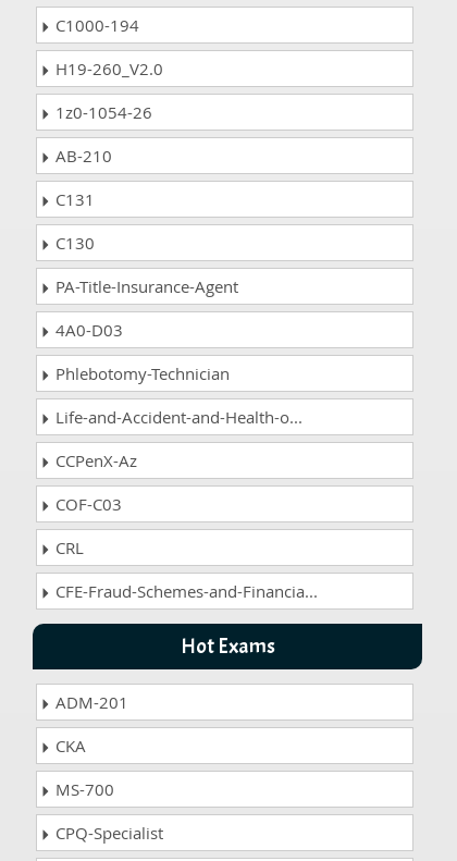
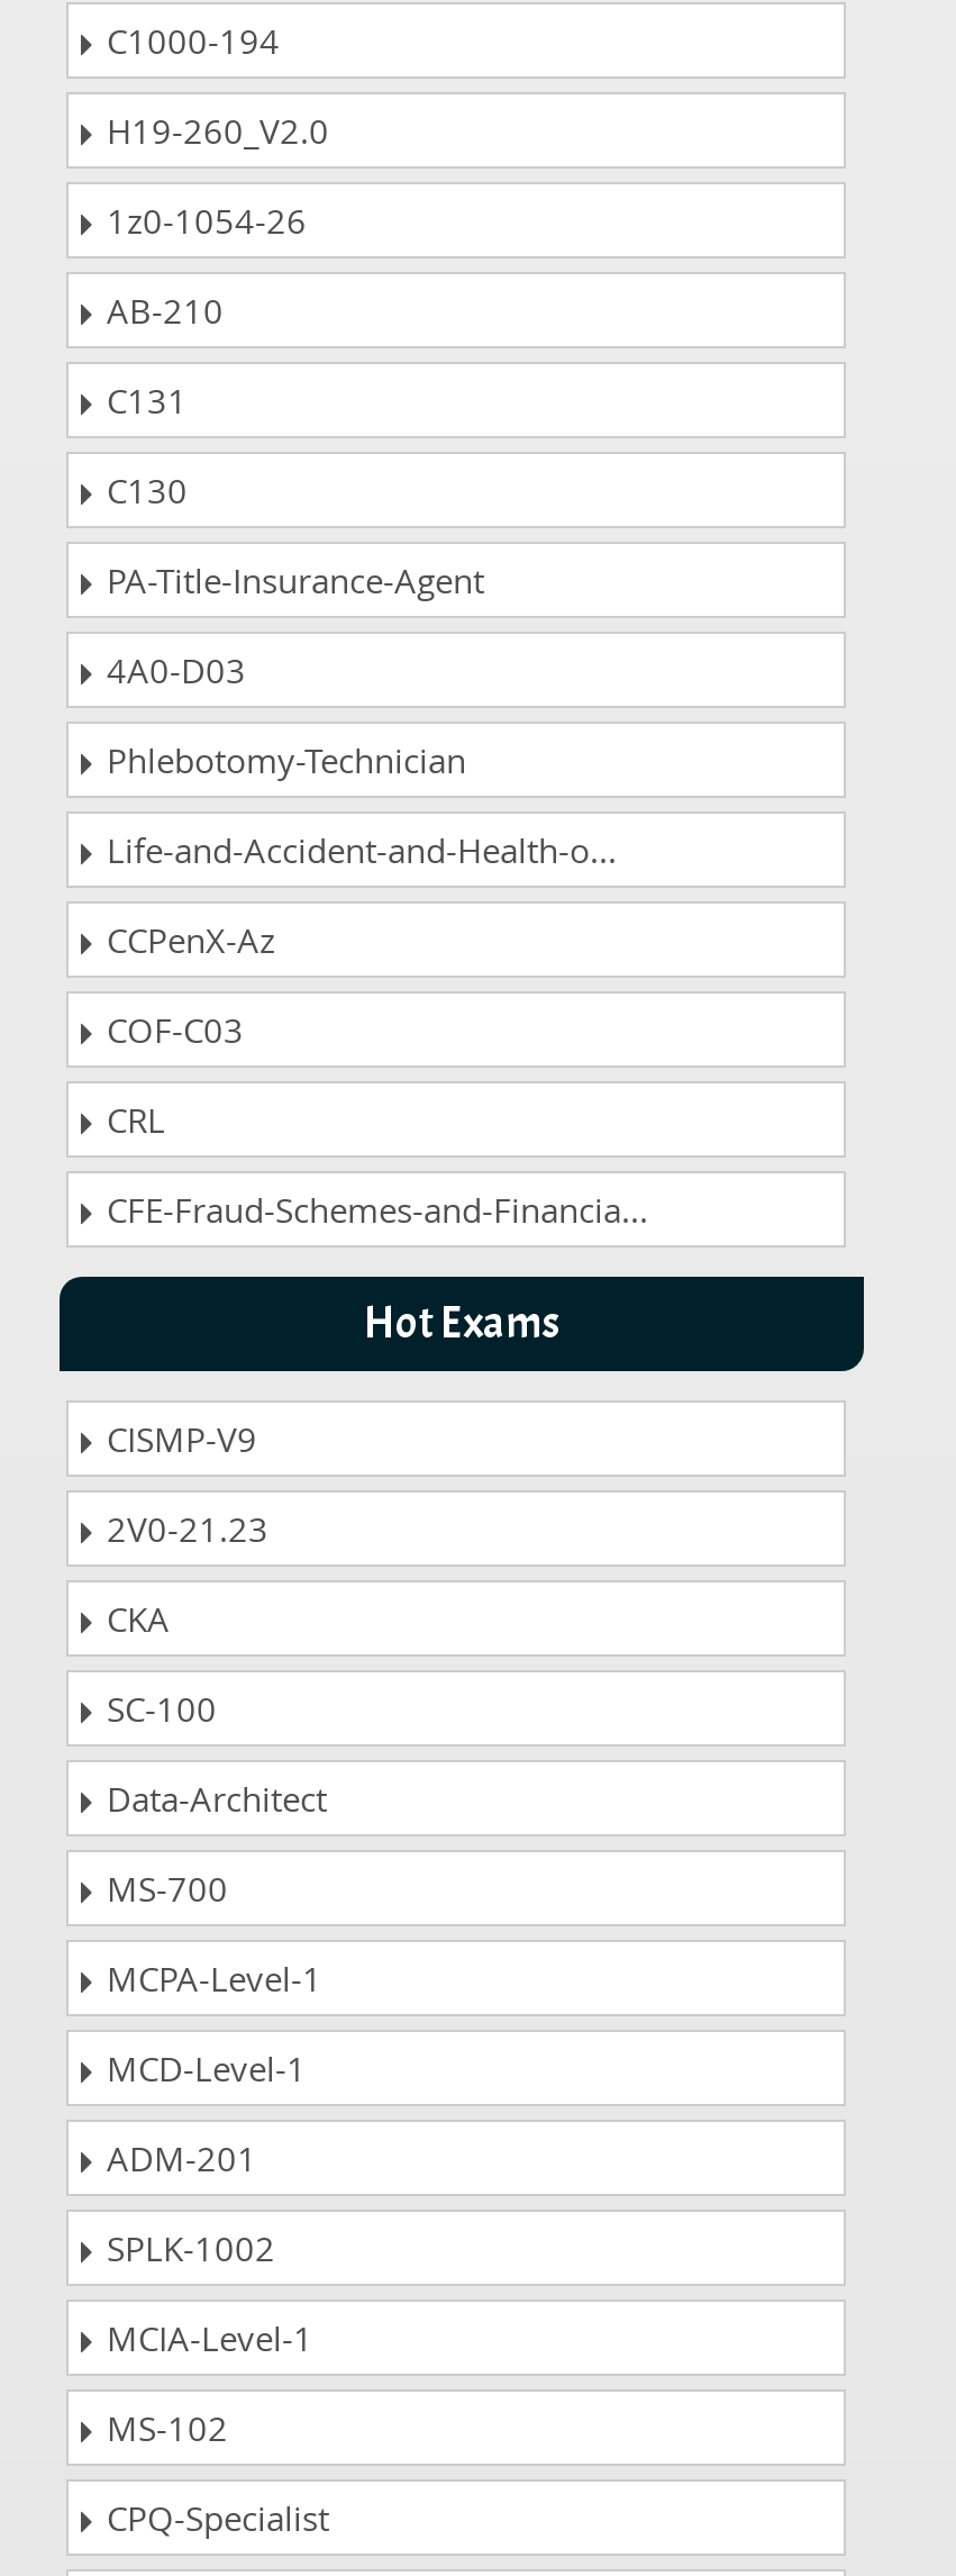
none -> [98,1417,327,2091] CISMP-V9 | 2V0-21.23 | CKA | SC-100 | Data-Architect | MS-700 | MCPA-Level-1 | MCD-Level-1
[51,735,114,800] CKA | MS-700 -> [98,2226,313,2451] SPLK-1002 | MCIA-Level-1 | MS-102

